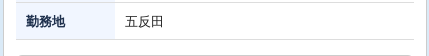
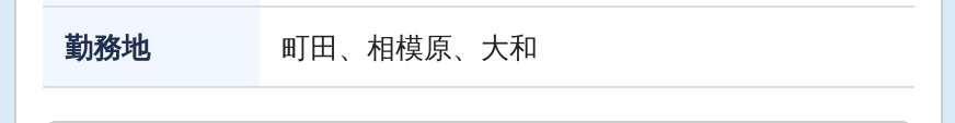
[125,11,164,30] 五反田 -> [281,24,538,66] 町田、相模原、大和

